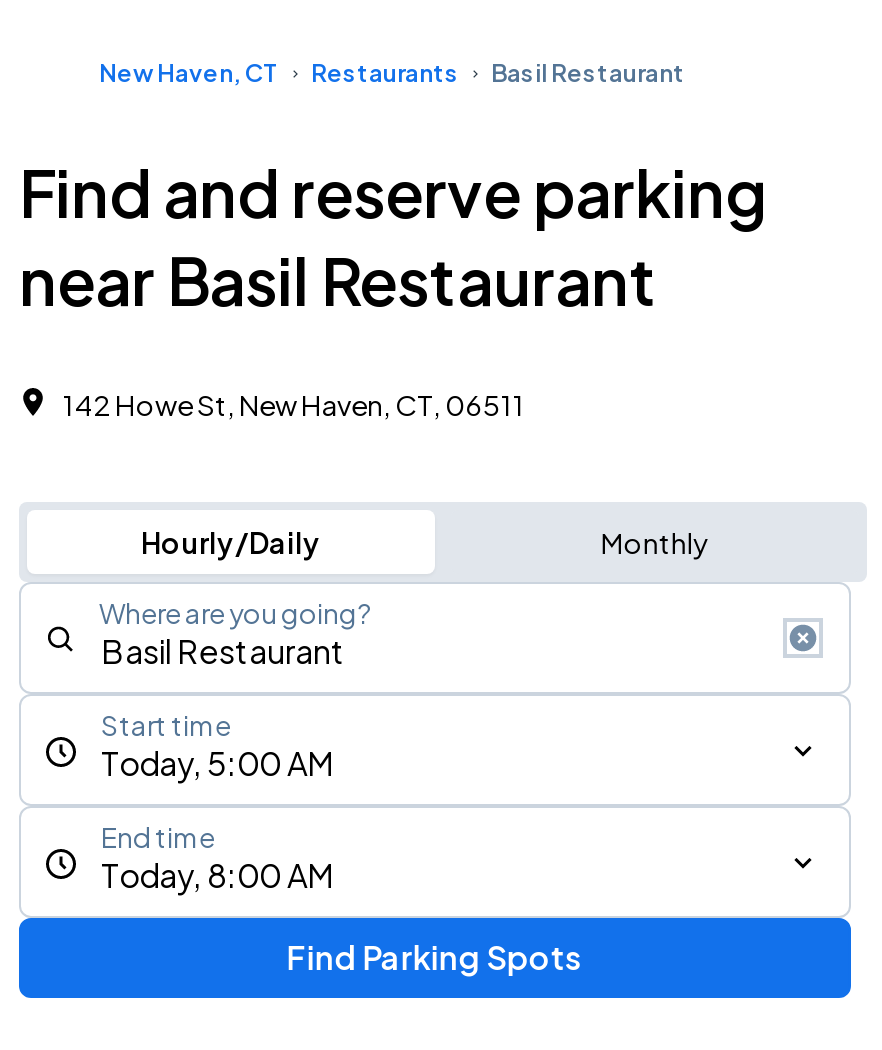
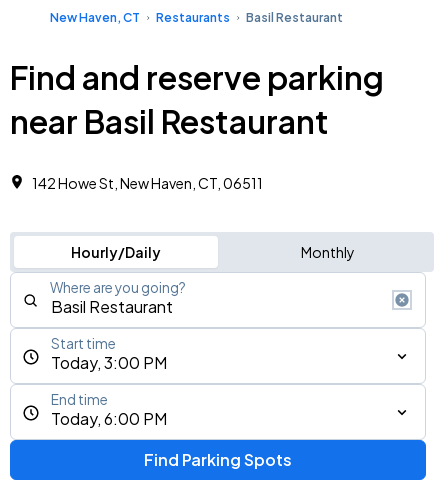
[101,742,333,784] Today, 5:00 AM -> [51,352,167,373] Today, 3:00 PM
[101,854,333,896] Today, 8:00 AM -> [51,408,167,429] Today, 6:00 PM

